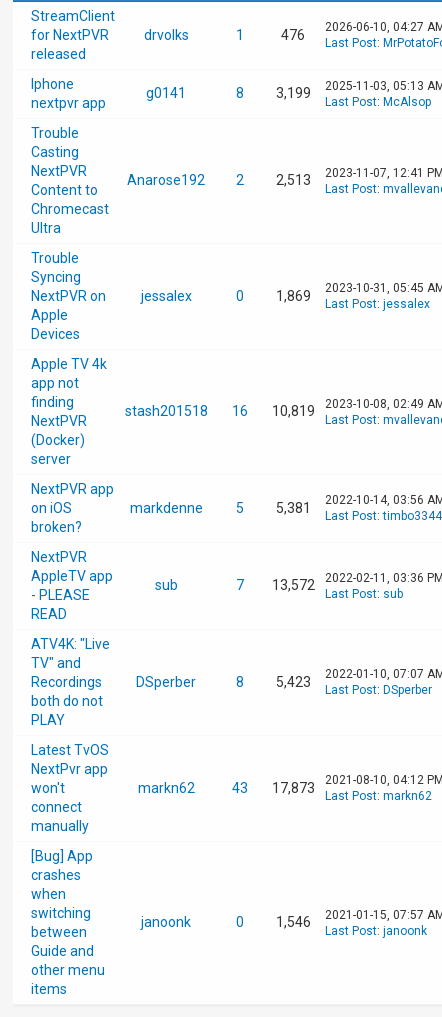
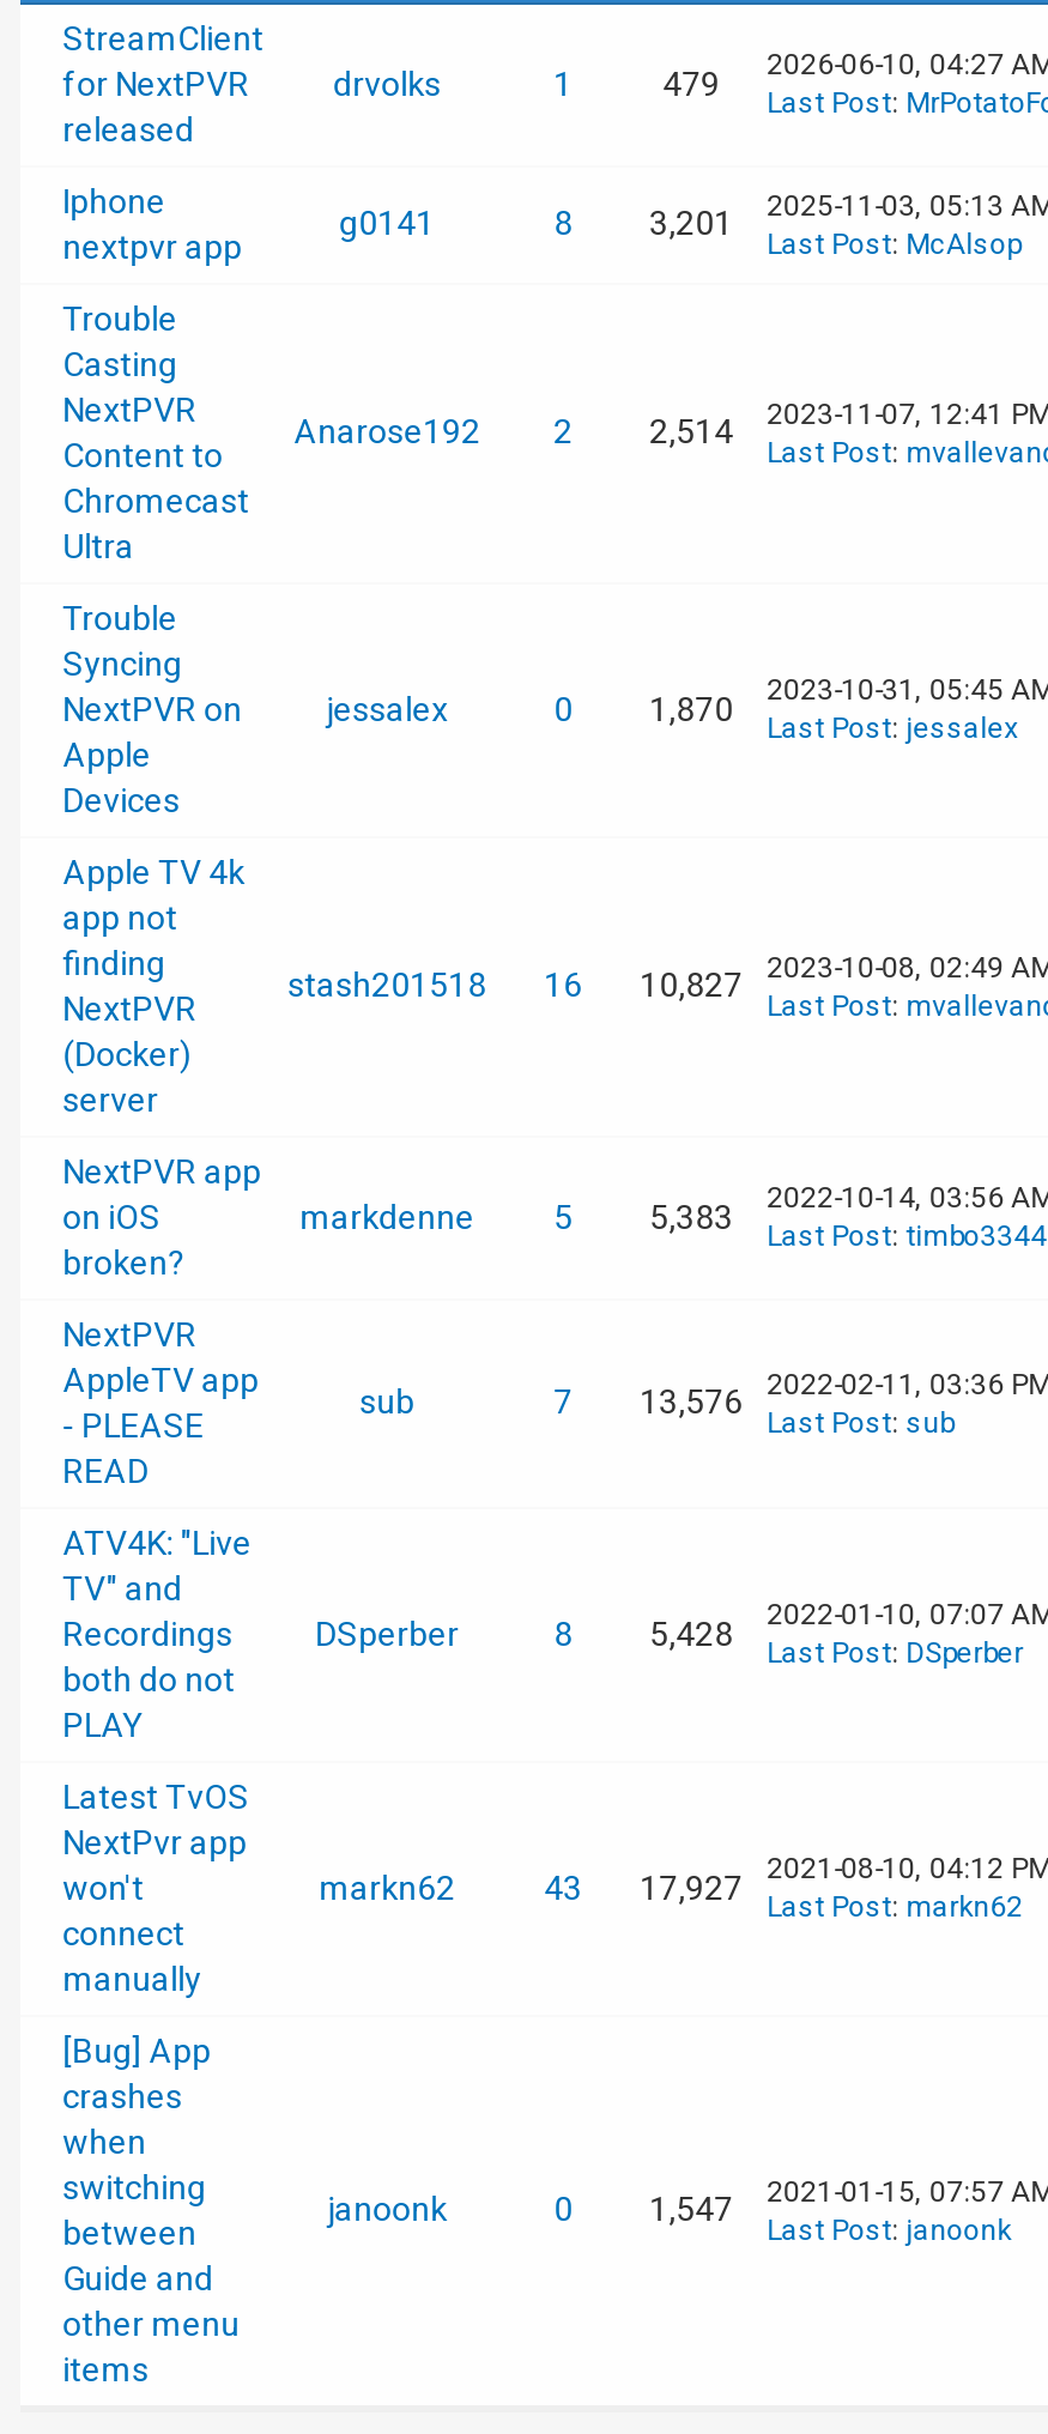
[281,27,305,43] 476 -> [663,65,720,103] 479
[276,85,311,101] 3,199 -> [649,204,733,242] 3,201
[276,172,311,188] 2,513 -> [649,412,733,450] 2,514
[276,288,311,304] 1,869 -> [649,690,733,728] 1,870
[272,403,315,419] 10,819 -> [640,965,743,1004] 10,827
[276,500,311,516] 5,381 -> [649,1198,733,1236] 5,383
[272,577,315,593] 13,572 -> [640,1382,743,1421] 13,576
[276,674,311,690] 5,423 -> [649,1615,733,1653] 5,428
[272,780,315,796] 17,873 -> [640,1869,743,1907] 17,927
[276,914,311,930] 1,546 -> [649,2190,733,2228] 1,547

